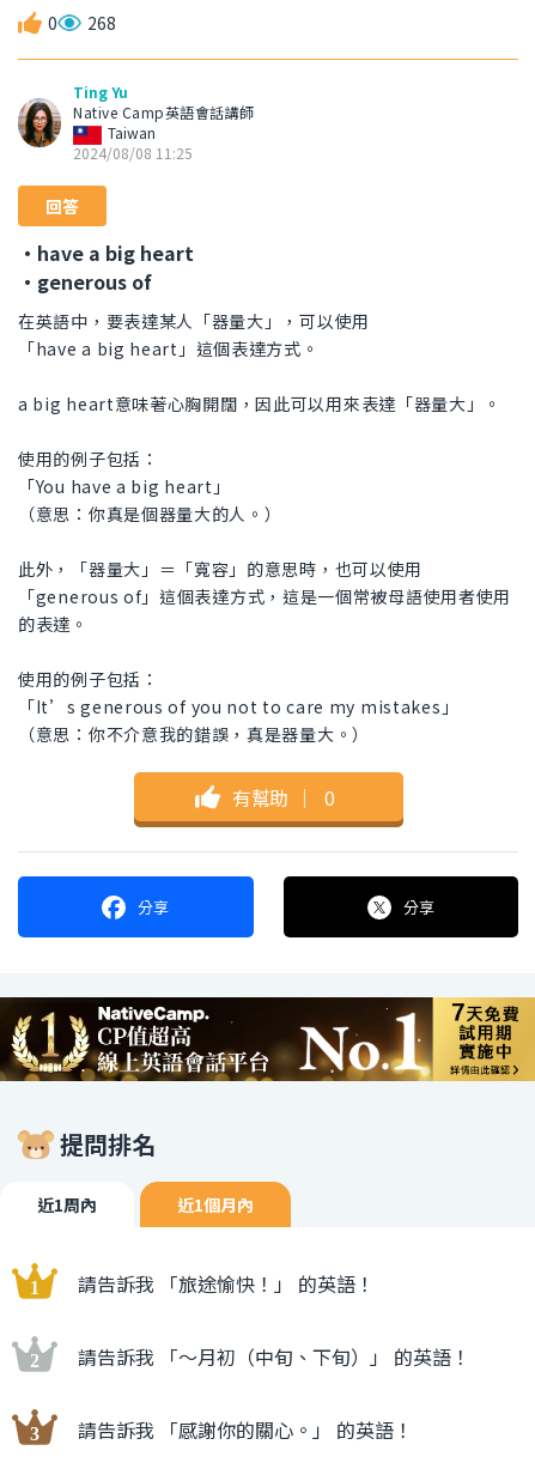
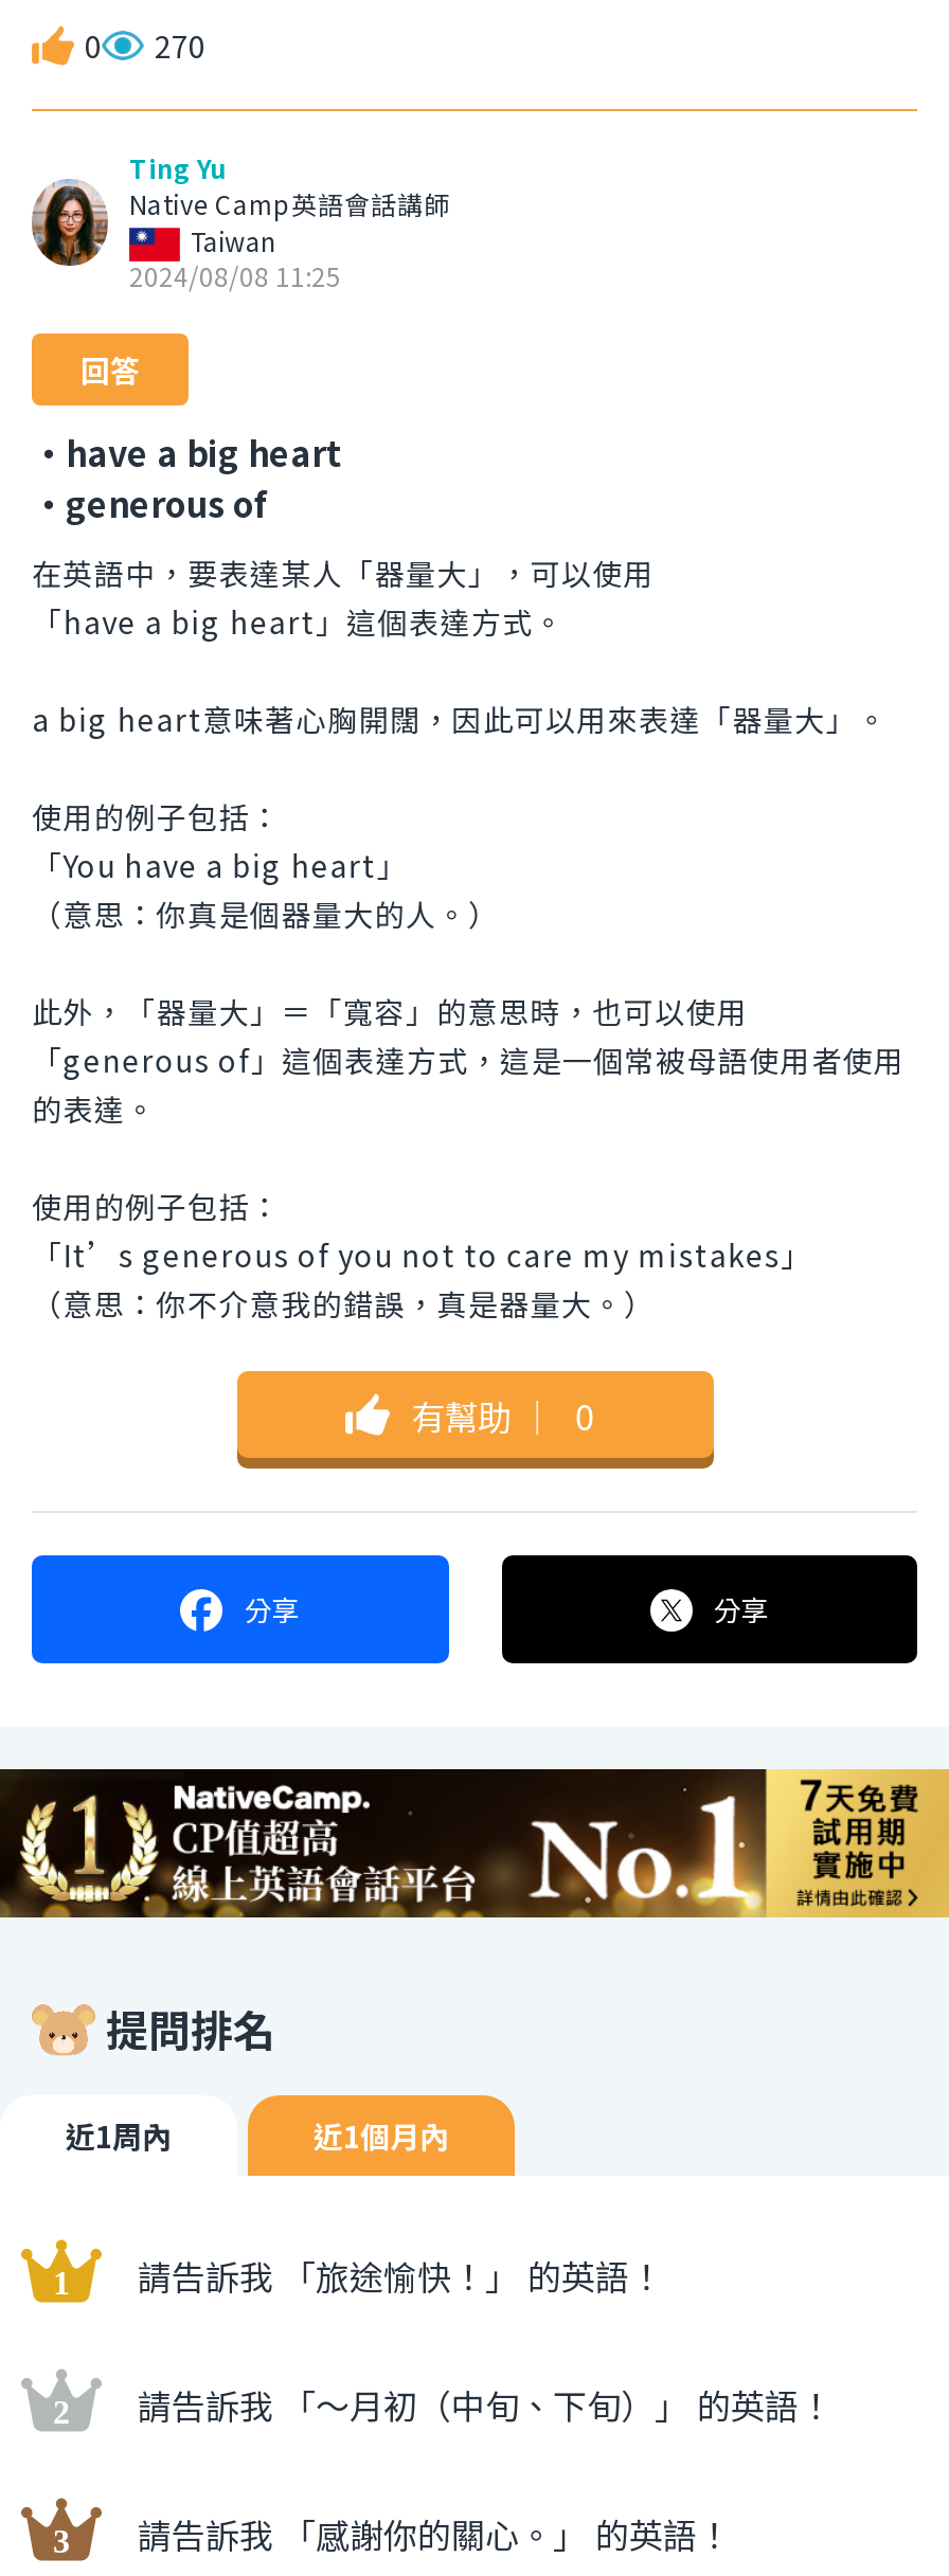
[48,11,116,35] 0 268 -> [85,25,205,67] 0 270

